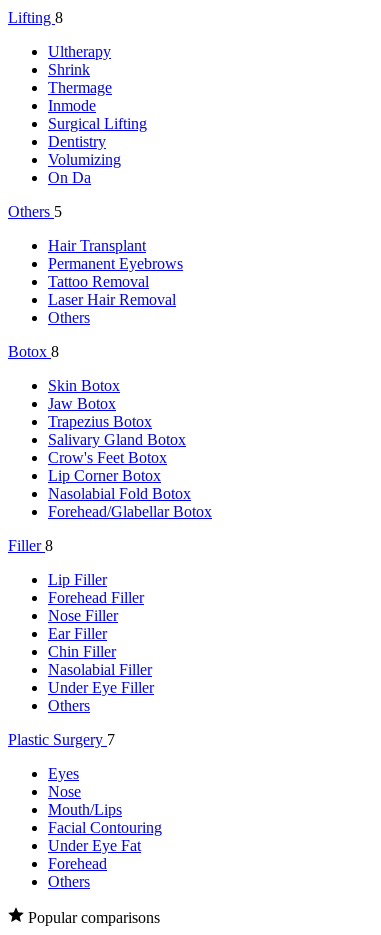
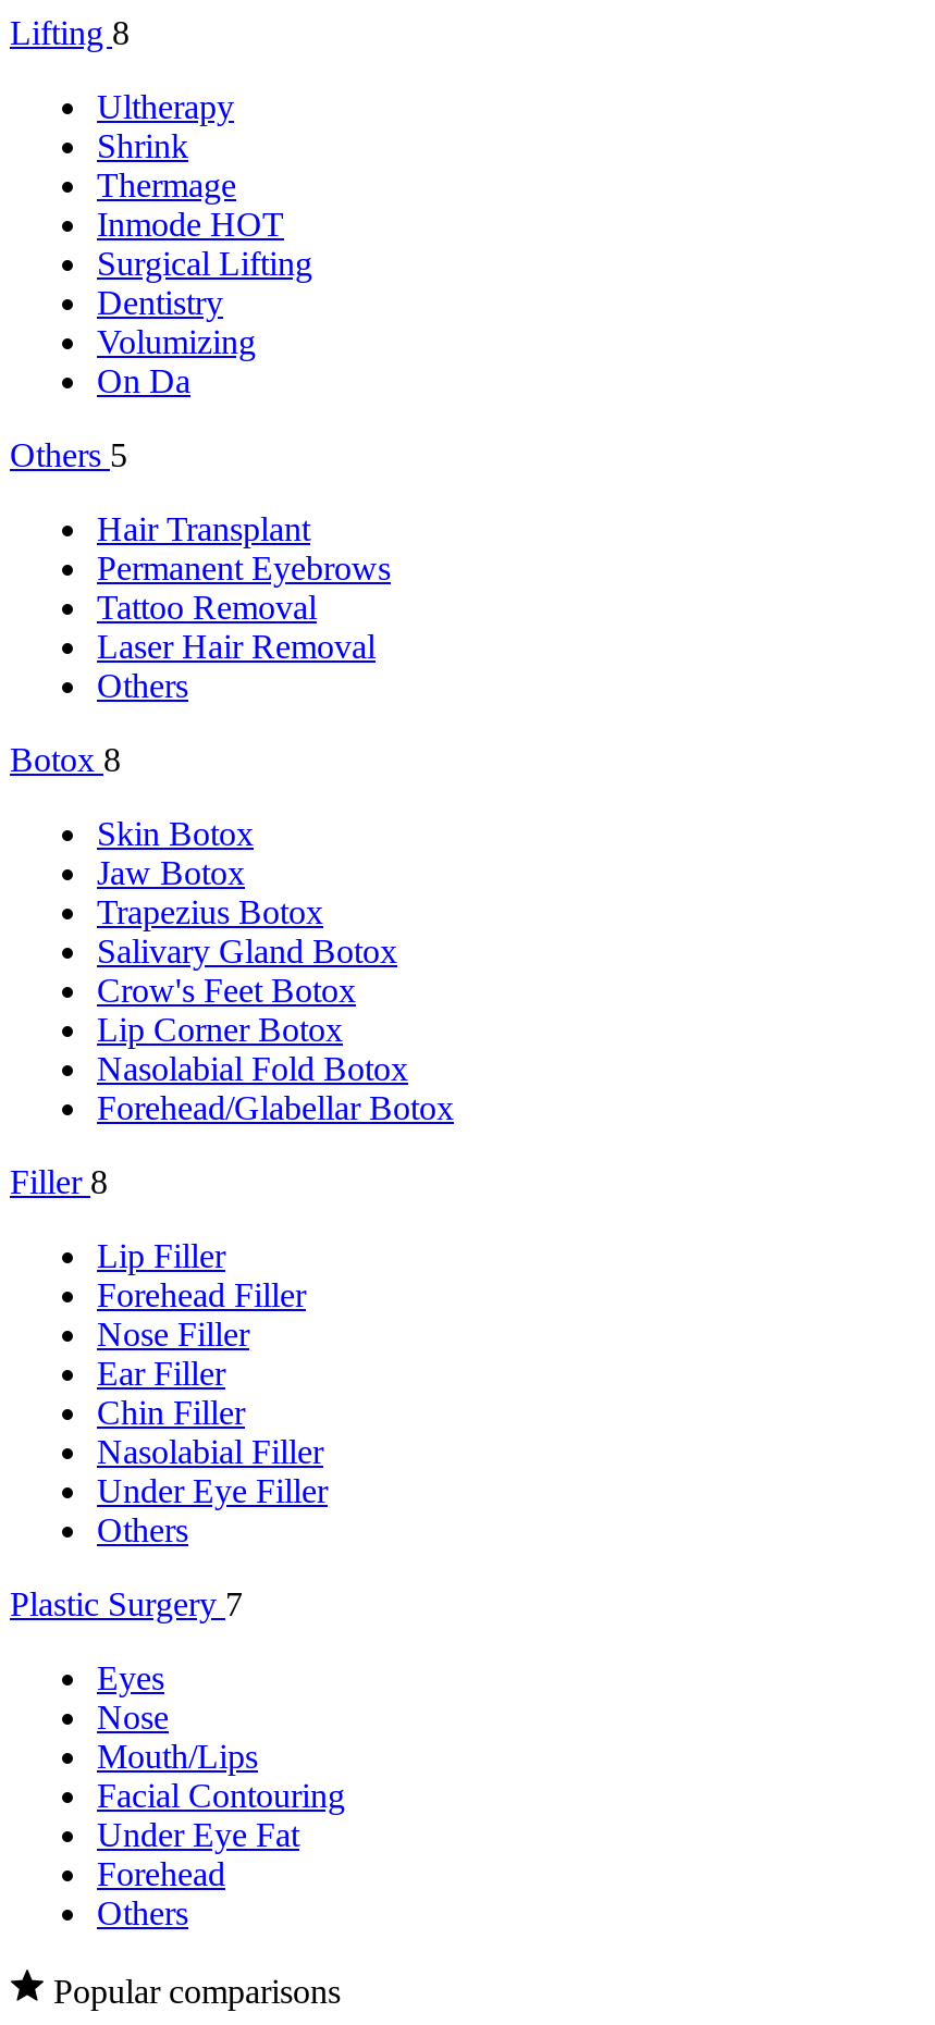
[48,97,96,114] Inmode -> [97,206,284,243] Inmode HOT

